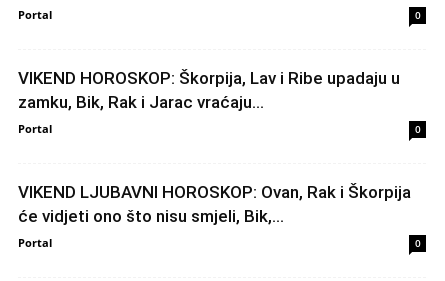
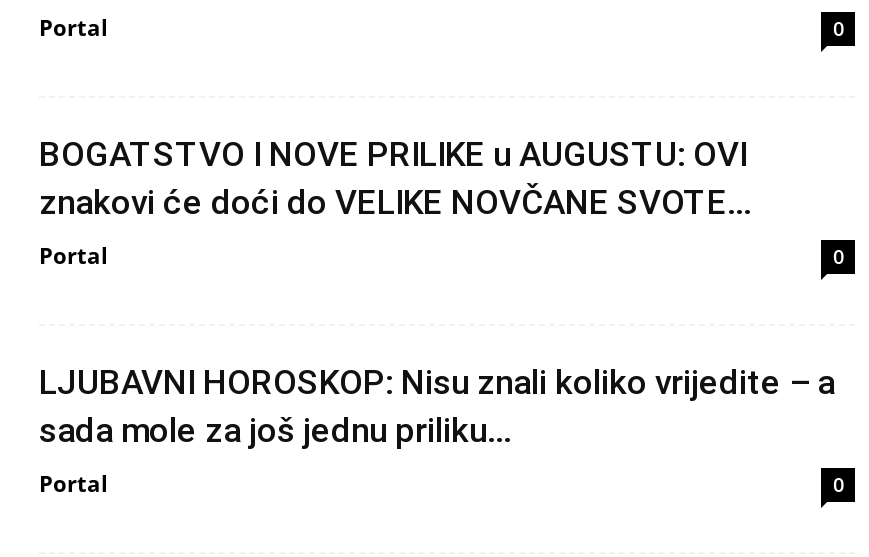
[18,68,400,112] VIKEND HOROSKOP: Škorpija, Lav i Ribe upadaju u | zamku, Bik, Rak i Jarac vraćaju... -> [39,134,751,222] BOGATSTVO I NOVE PRILIKE u AUGUSTU: OVI | znakovi će doći do VELIKE NOVČANE SVOTE...
[18,182,411,226] VIKEND LJUBAVNI HOROSKOP: Ovan, Rak i Škorpija | će vidjeti ono što nisu smjeli, Bik,... -> [39,362,835,450] LJUBAVNI HOROSKOP: Nisu znali koliko vrijedite – a | sada mole za još jednu priliku...

